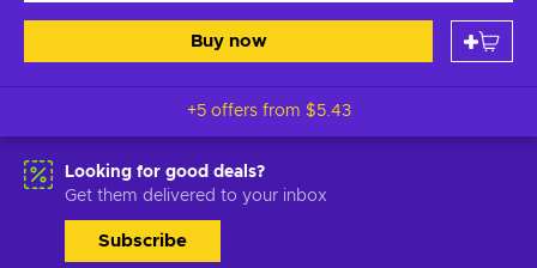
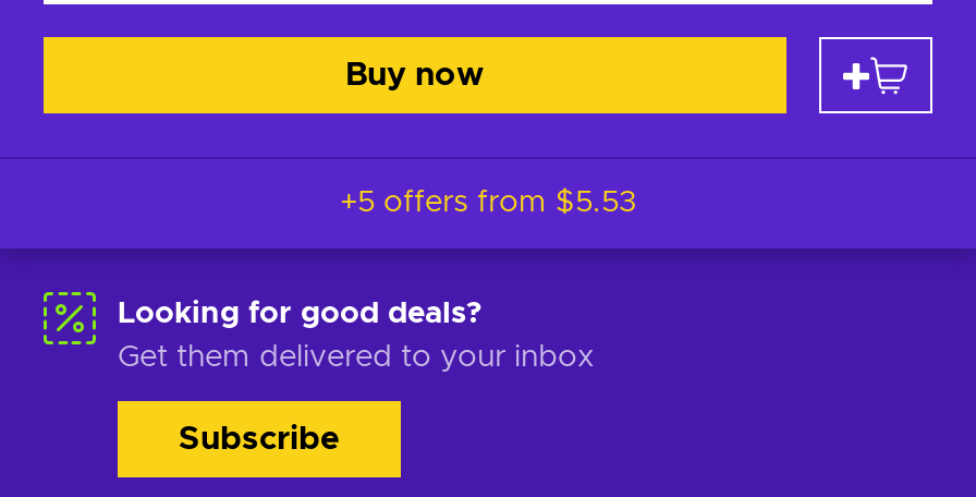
[186,103,351,120] +5 offers from $5.43 -> [340,187,636,218] +5 offers from $5.53

